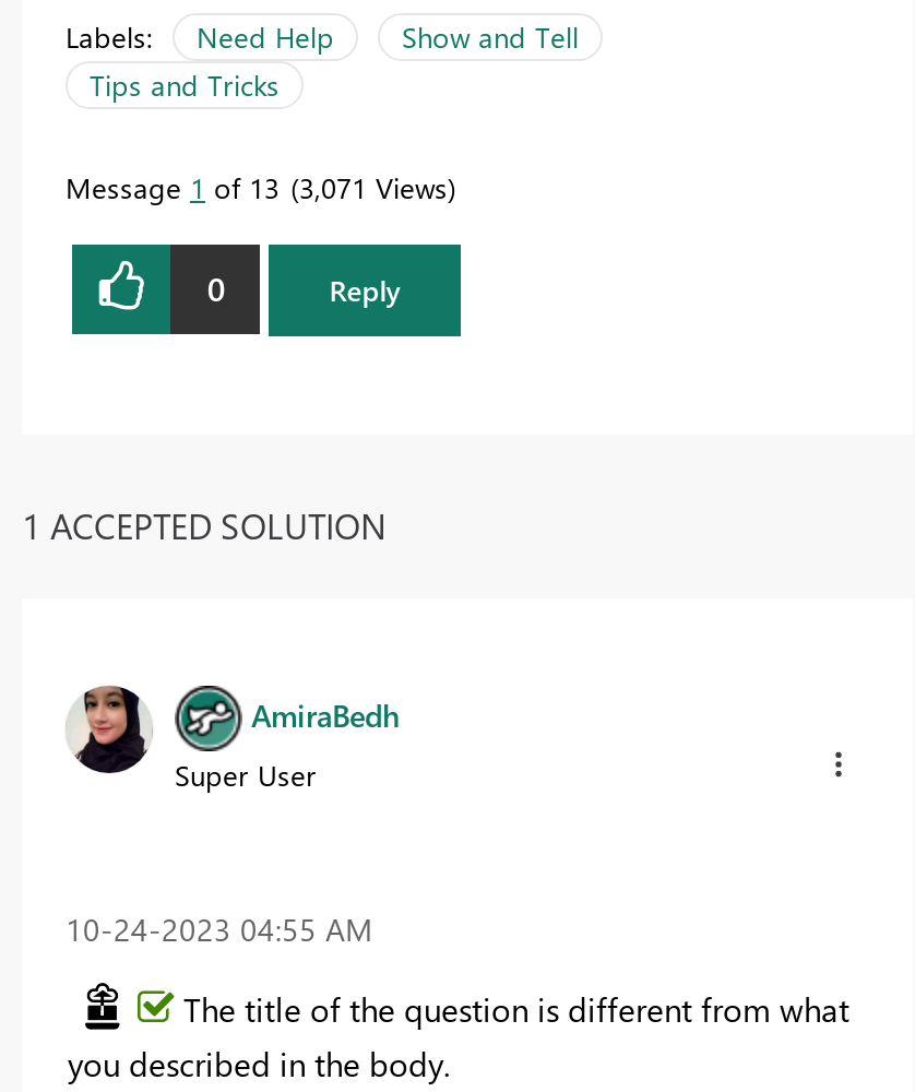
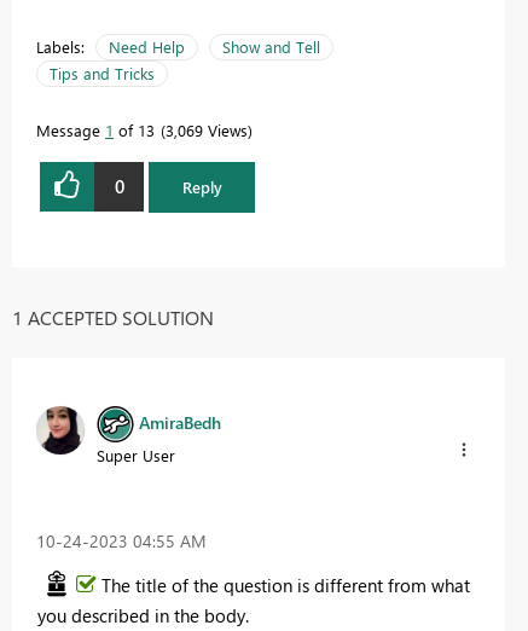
[66,167,448,204] Message 1 of 13 3,071 Views -> [36,119,248,140] Message 1 of 13 3,069 Views

